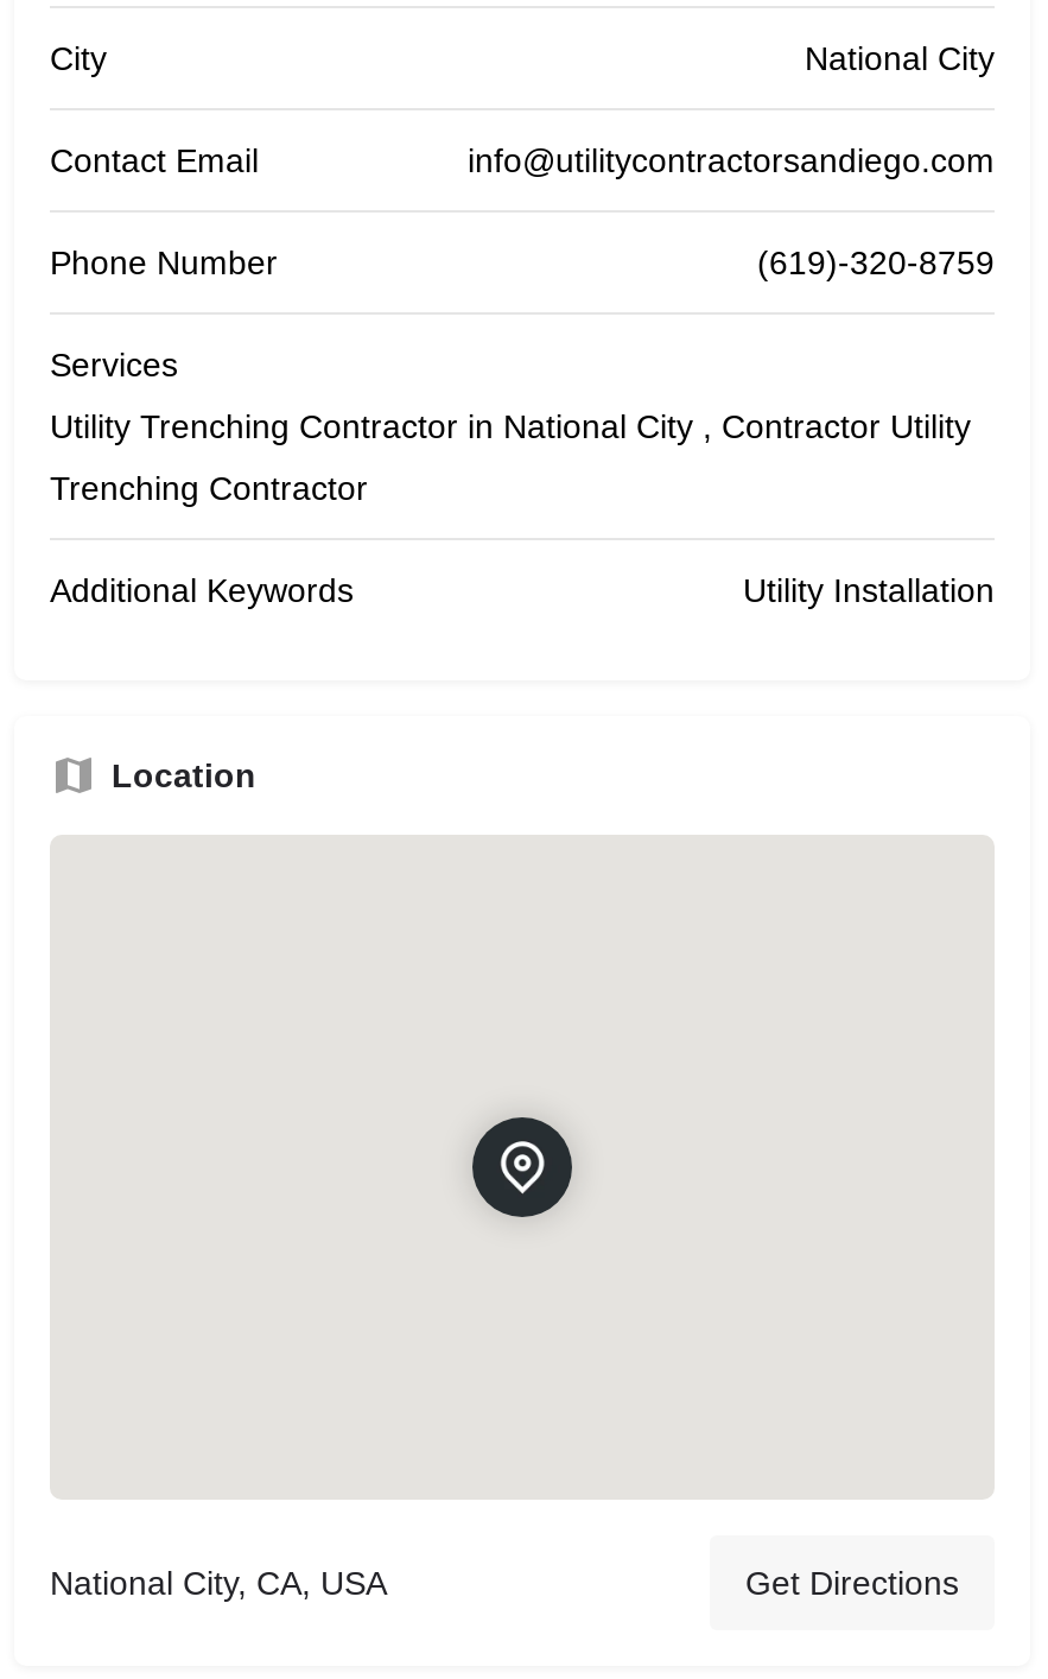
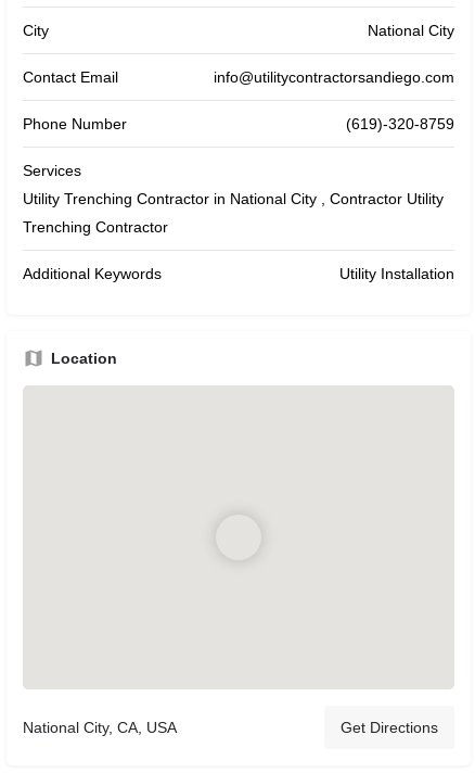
[470,1115,574,1219] [image] -> none

